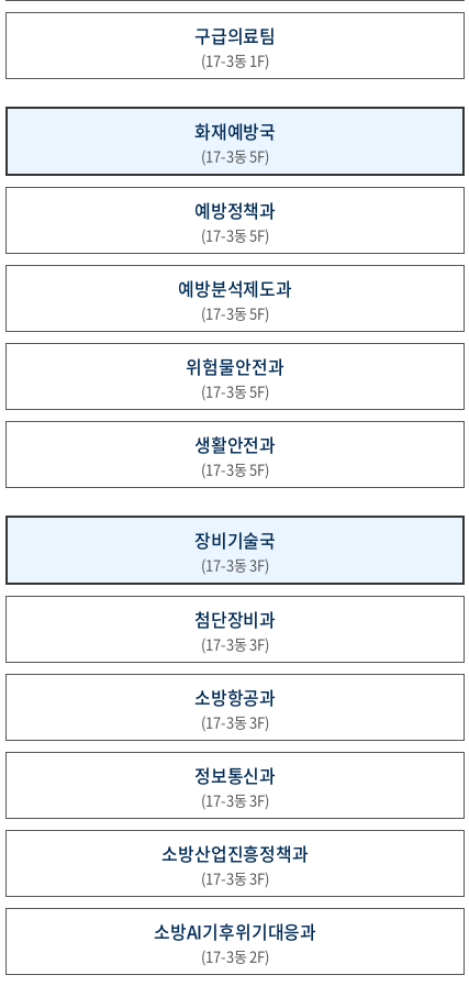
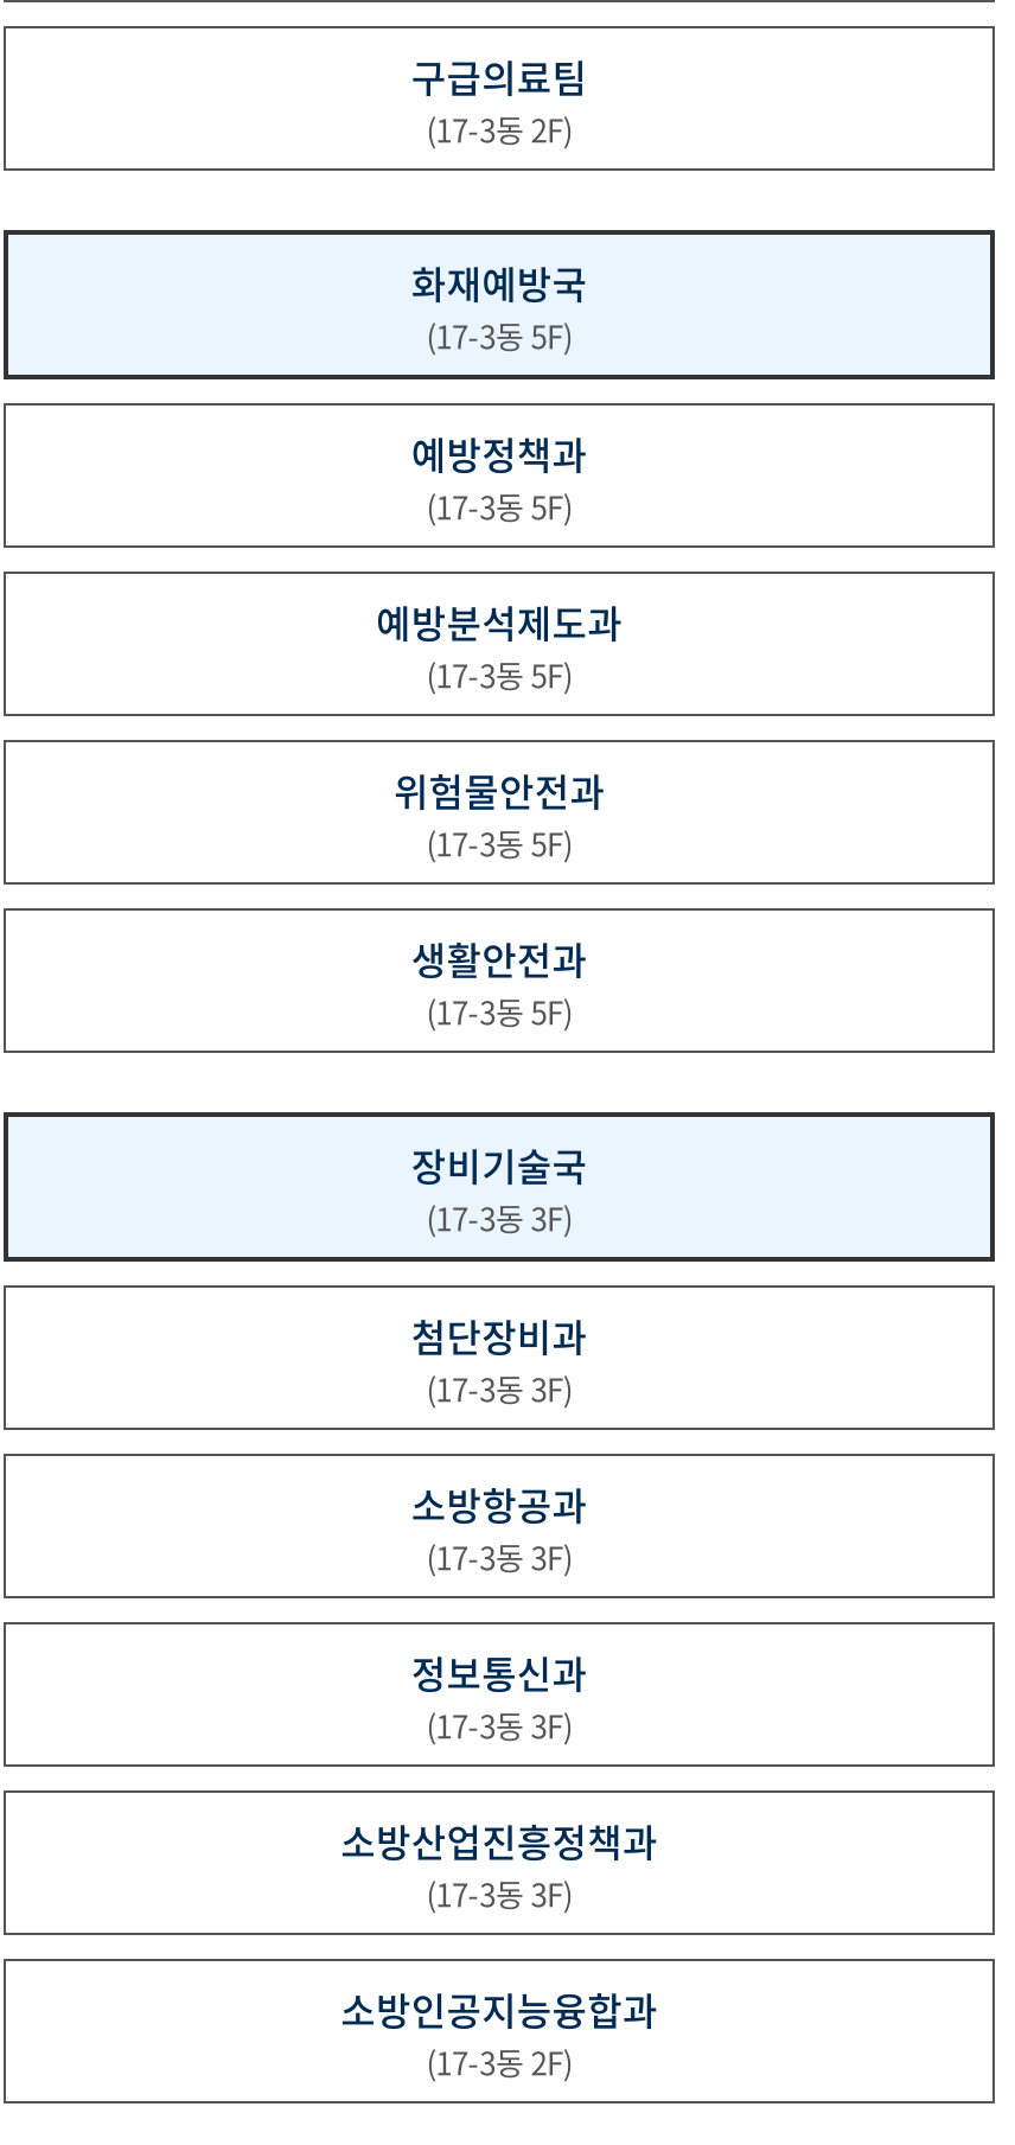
[201,49,269,70] (17-3동 1F) -> [426,107,572,152] (17-3동 2F)
[154,918,317,944] 소방AI기후위기대응과 -> [341,1980,658,2037] 소방인공지능융합과

